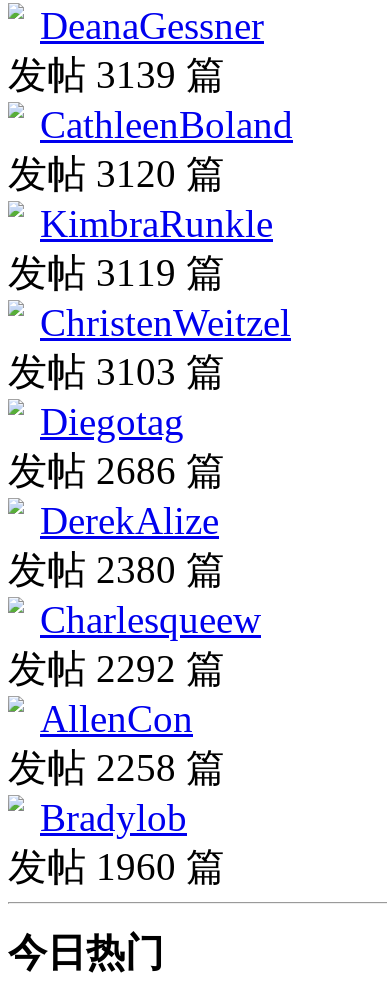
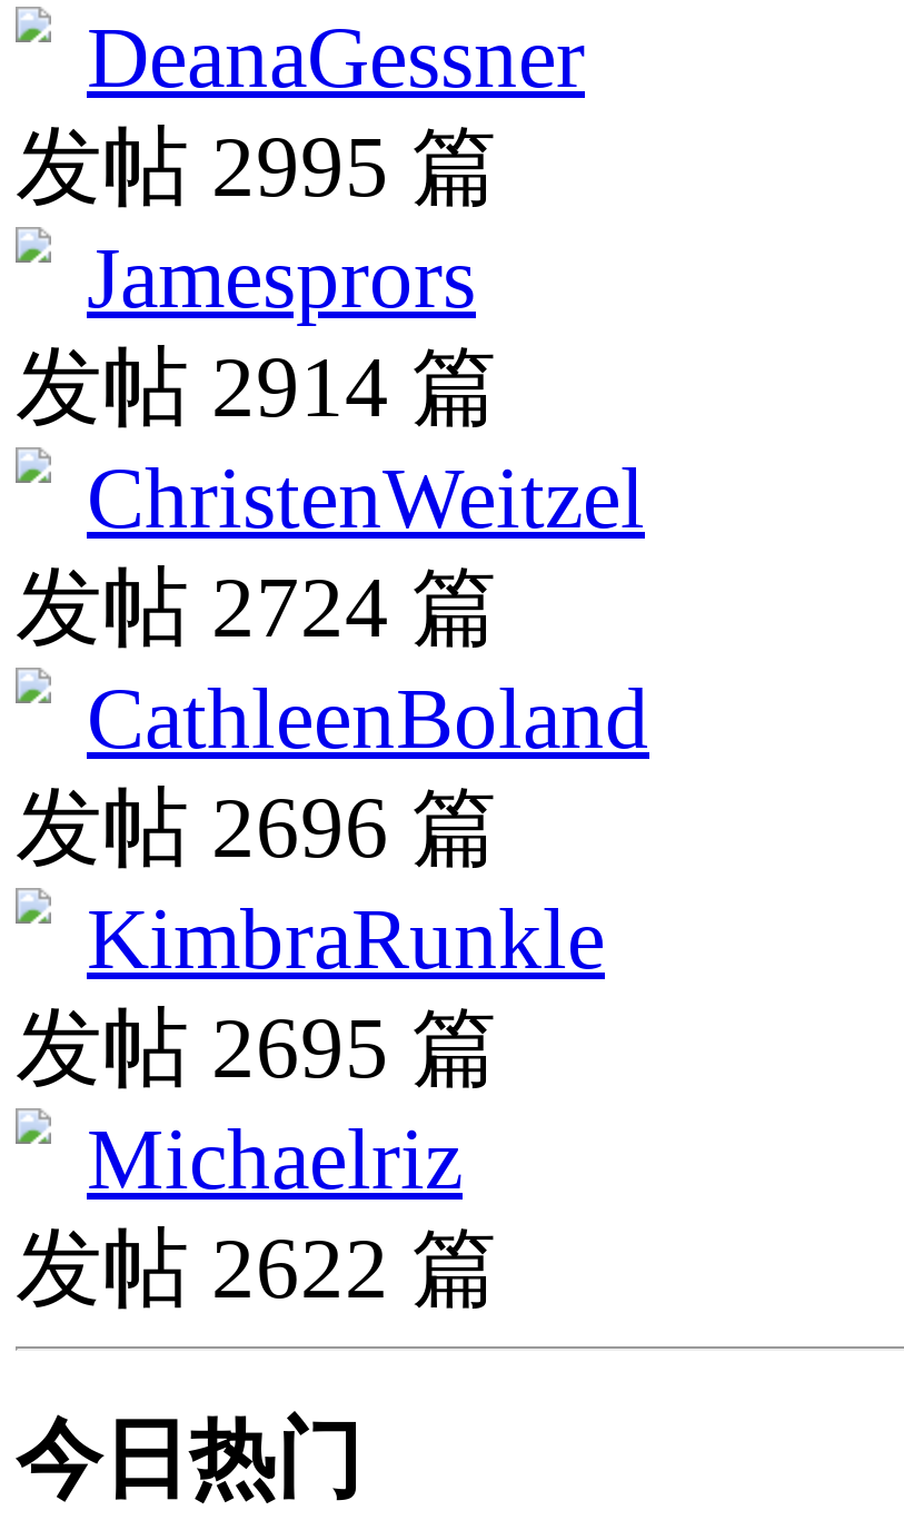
[8,53,225,96] 发帖 3139 篇 -> [16,119,498,655] 发帖 2995 篇 | Jamesprors | 发帖 2914 篇 | 发帖 2724 篇
moved [40,103,293,146] -> [87,671,649,766]: CathleenBoland
[8,152,225,195] 发帖 3120 篇 -> [16,780,498,875] 发帖 2696 篇
moved [40,202,273,245] -> [87,891,605,987]: KimbraRunkle
[8,251,261,888] 发帖 3119 篇 | 发帖 3103 篇 | Diegotag | 发帖 2686 篇 | DerekAlize | 发帖 2380 篇 | Charlesqueew | 发帖 2292 篇 | AllenCon | 发帖 2258 篇 | Bradylob | 发帖 1960 篇 -> [16,1000,498,1316] 发帖 2695 篇 | Michaelriz | 发帖 2622 篇
moved [40,301,291,344] -> [87,450,645,546]: ChristenWeitzel

